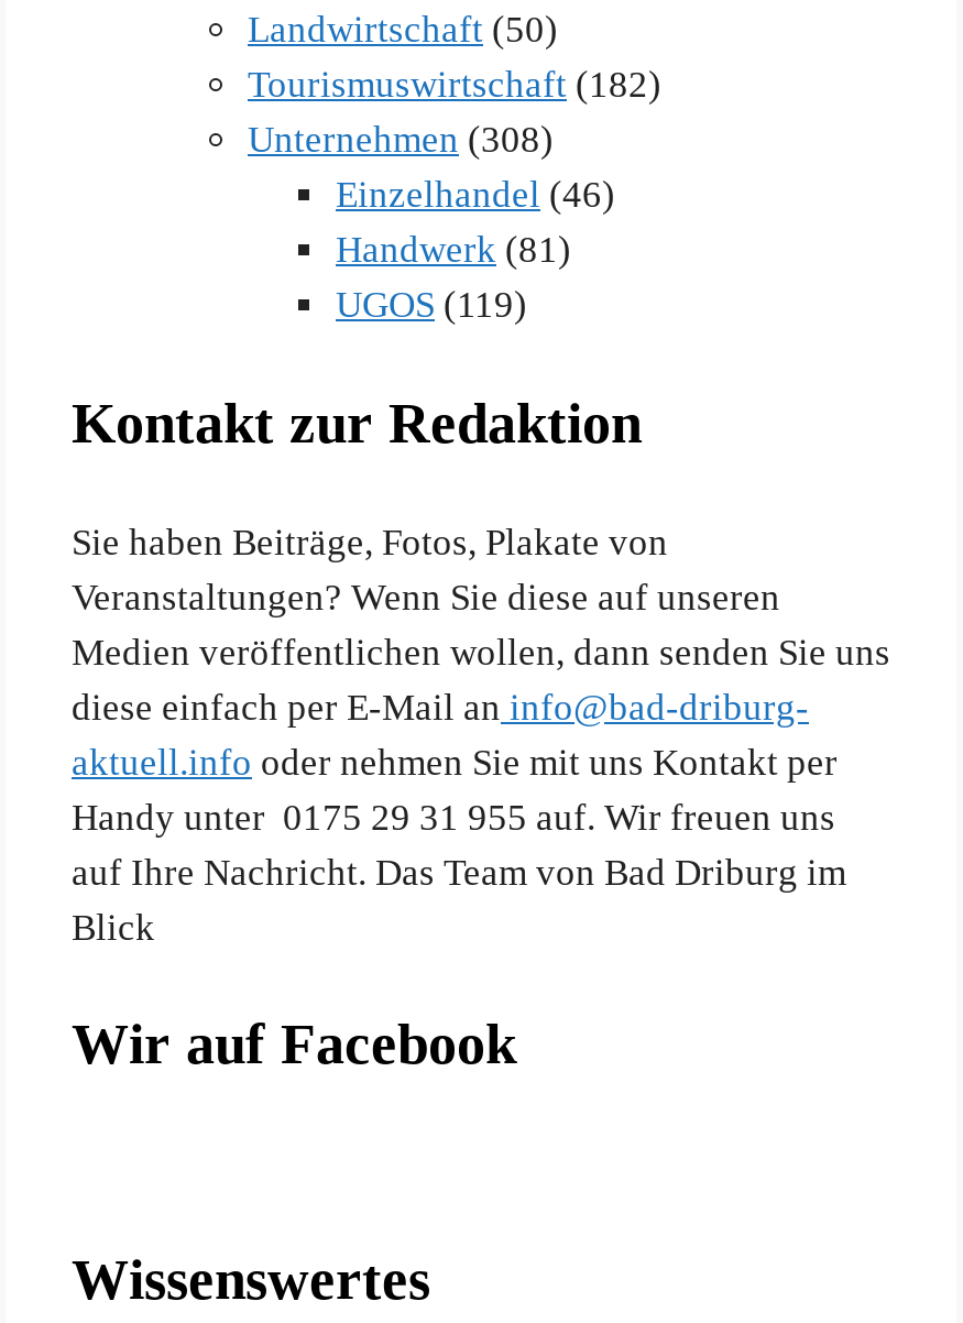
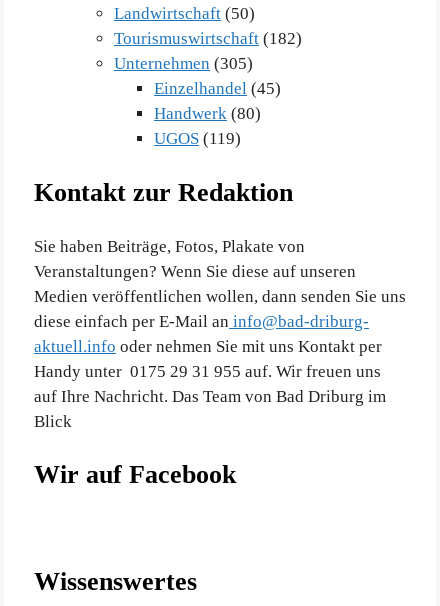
[248,120,554,162] Unternehmen (308) -> [114,54,253,73] Unternehmen (305)
[336,175,615,217] Einzelhandel (46) -> [154,79,281,98] Einzelhandel (45)
[336,230,571,272] Handwerk (81) -> [154,104,261,123] Handwerk (80)

